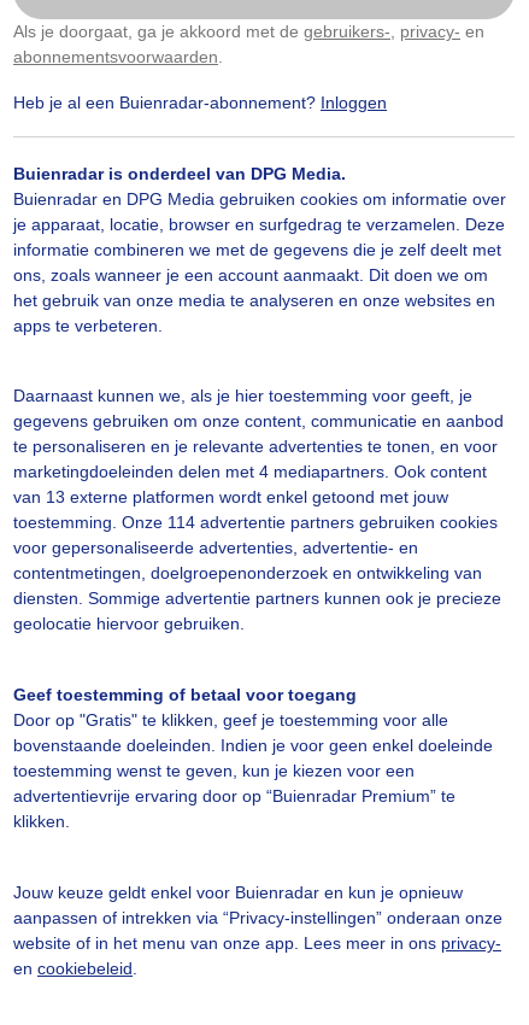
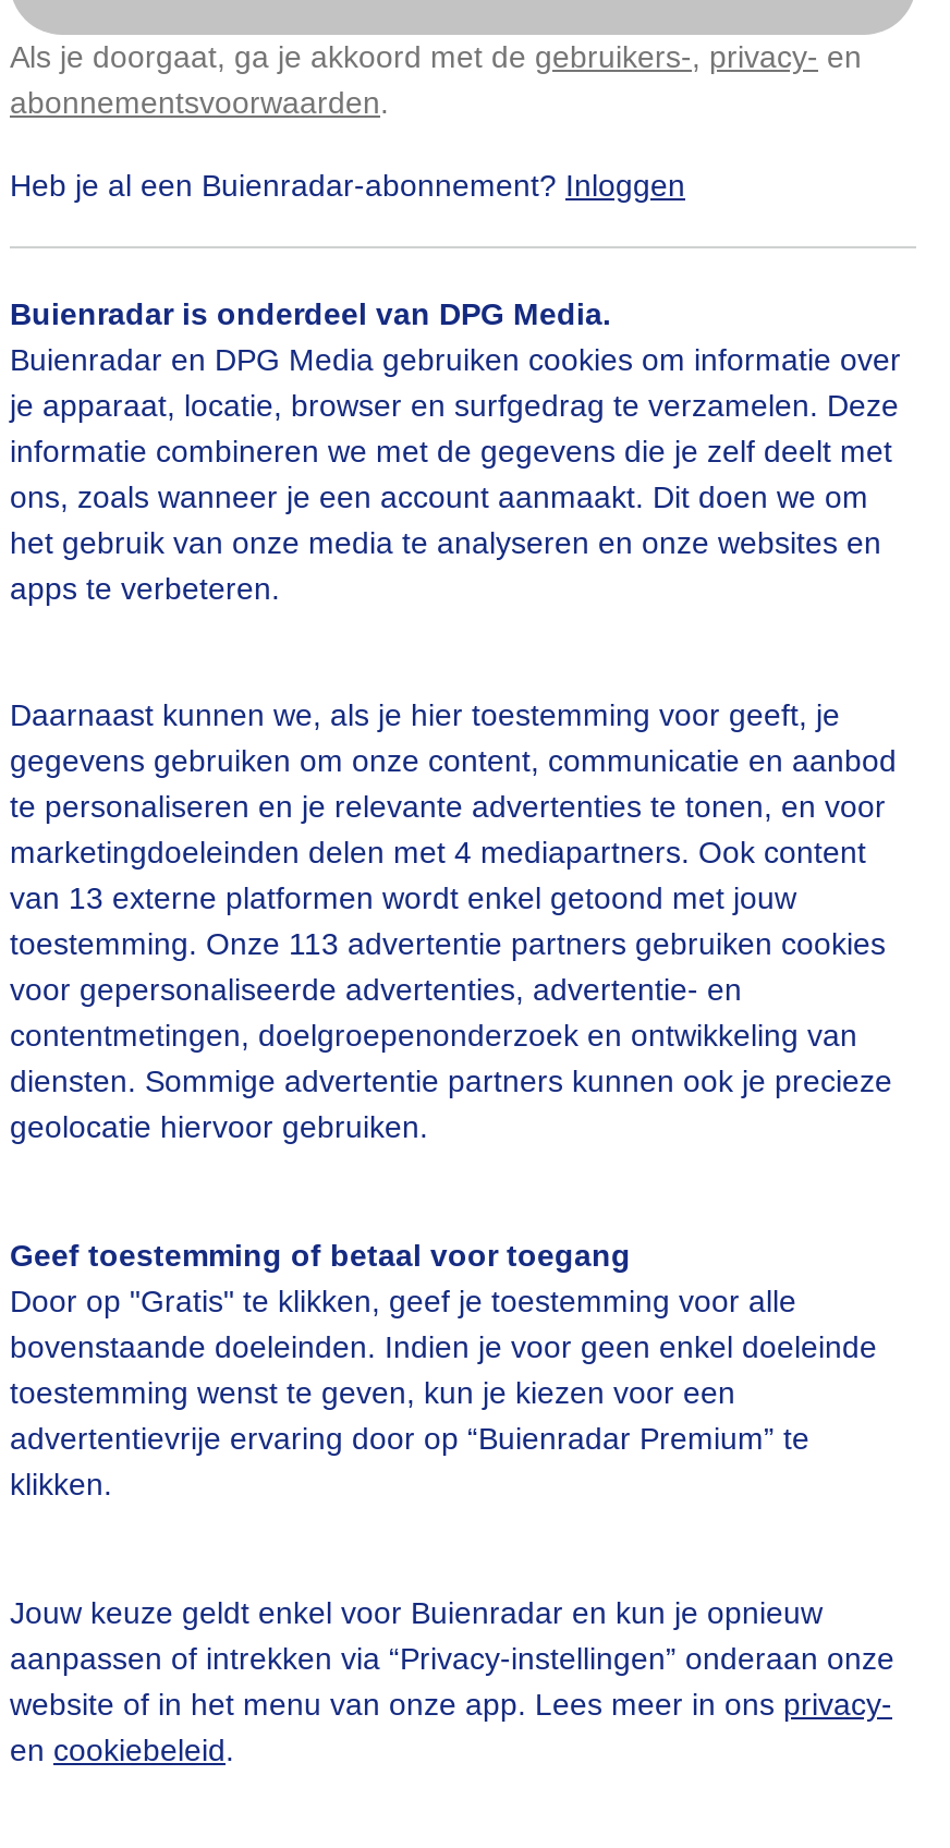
[13,513,498,532] toestemming. Onze 114 advertentie partners gebruiken cookies -> [10,927,886,962] toestemming. Onze 113 advertentie partners gebruiken cookies

